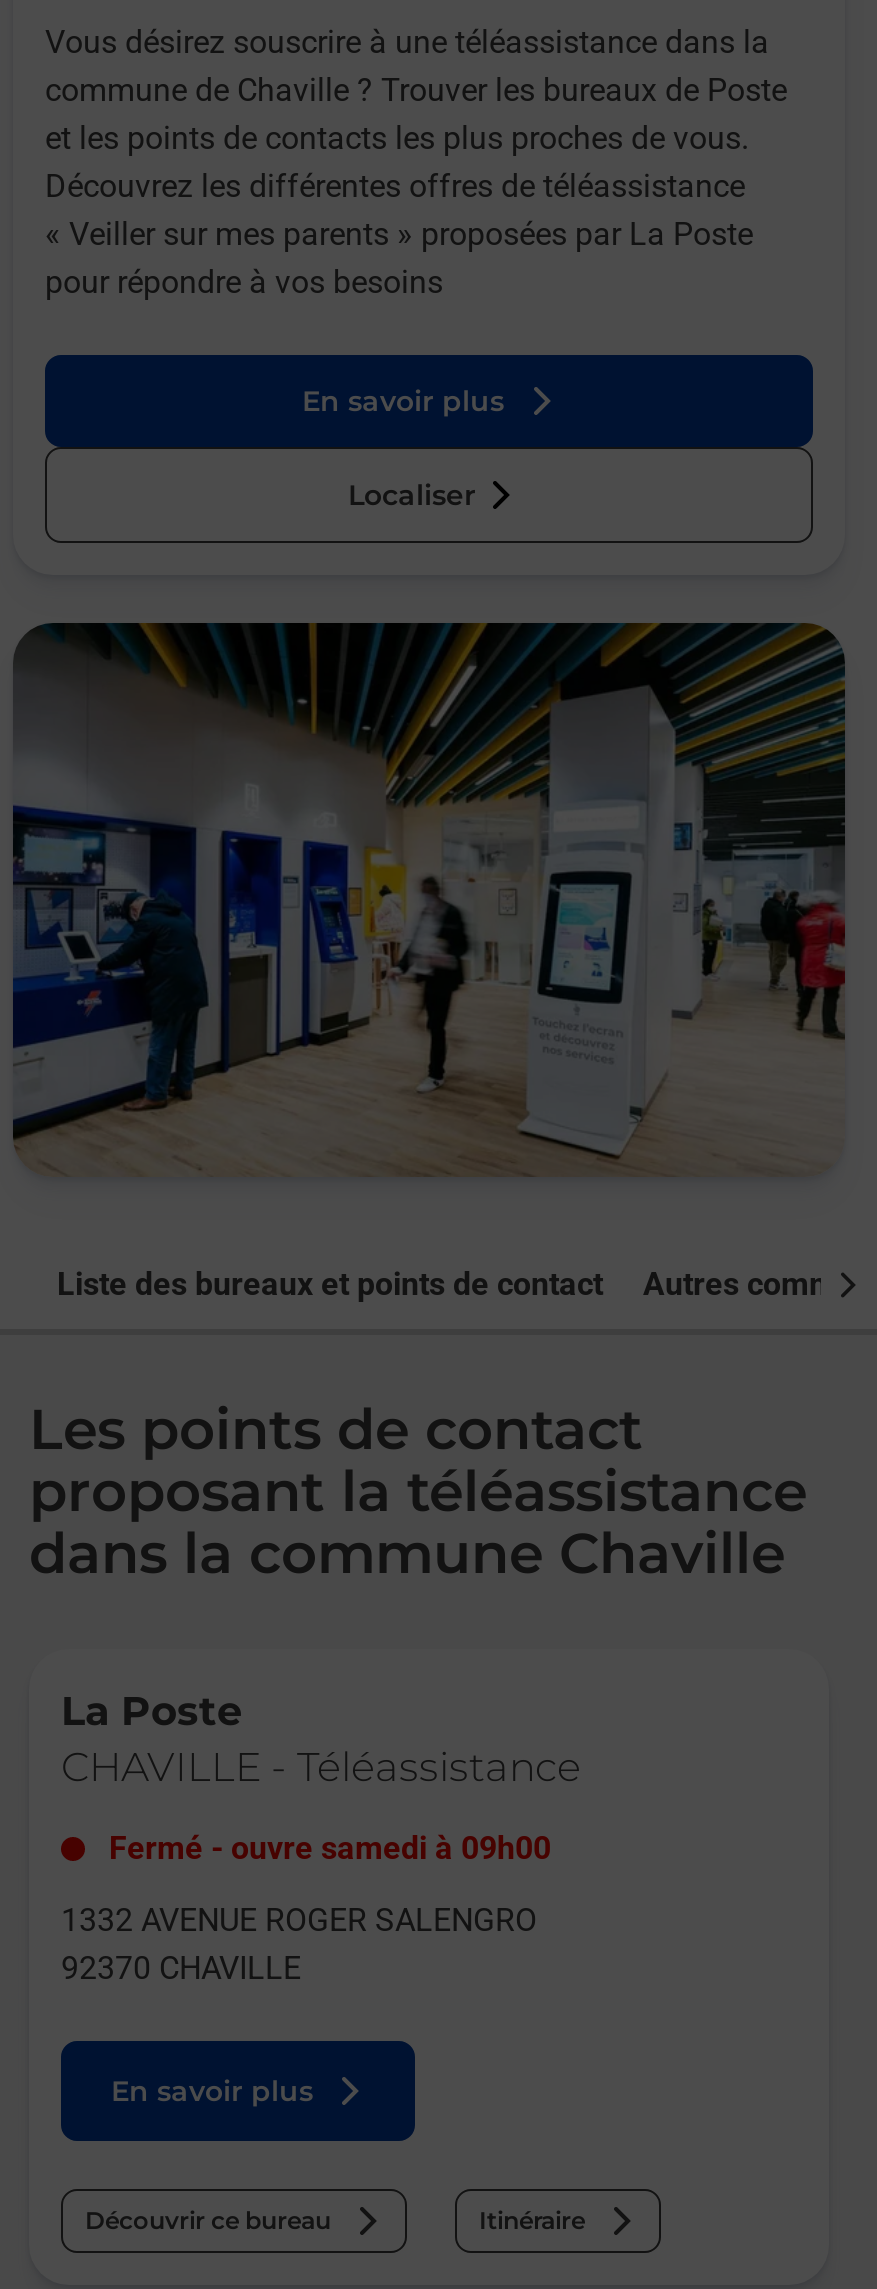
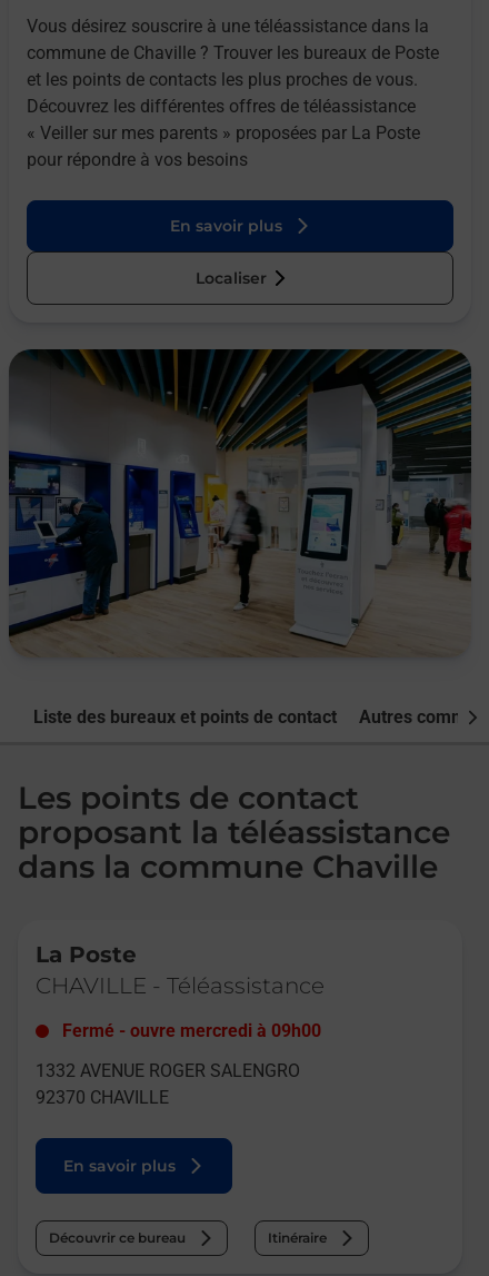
[109,1830,551,1868] Fermé - ouvre samedi à 09h00 -> [62,1020,321,1042] Fermé - ouvre mercredi à 09h00

